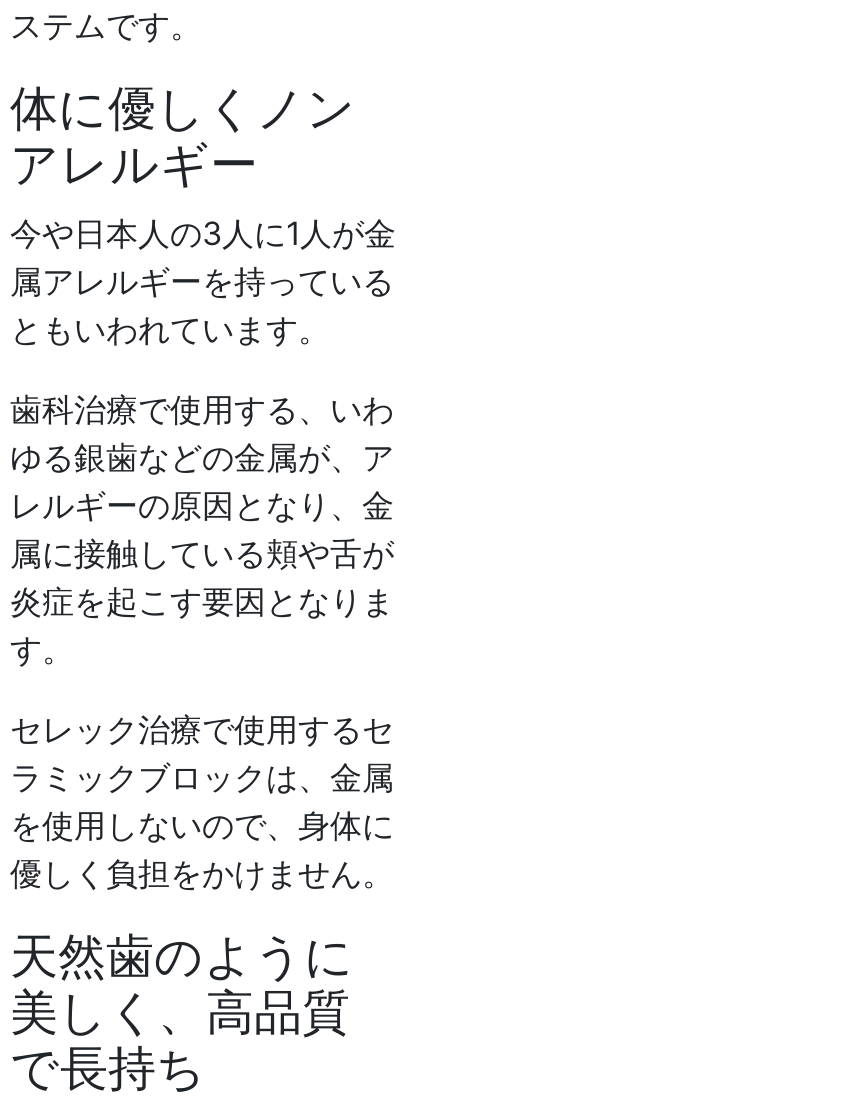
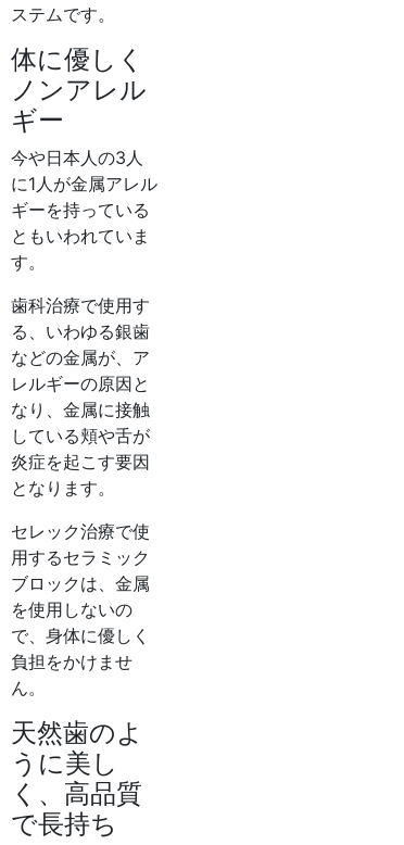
[10,79,396,621] 体に優しくノン | アレルギー | 今や日本人の3人に1人が金 | 属アレルギーを持っている | ともいわれています。 | 歯科治療で使用する、いわ | ゆる銀歯などの金属が、ア | レルギーの原因となり、金 | 属に接触している頬や舌が | 炎症を起こす要因となりま -> [11,43,157,246] 体に優しく | ノンアレル | ギー | 今や日本人の3人 | に1人が金属アレル | ギーを持っている | ともいわれていま
moved [10,629,74,669] -> [11,250,46,272]: す。
[10,709,394,1041] セレック治療で使用するセ | ラミックブロックは、金属 | を使用しないので、身体に | 優しく負担をかけません。 | 天然歯のように | 美しく、高品質 -> [11,294,150,809] 歯科治療で使用す | る、いわゆる銀歯 | などの金属が、ア | レルギーの原因と | なり、金属に接触 | している頬や舌が | 炎症を起こす要因 | となります。 | セレック治療で使 | 用するセラミック | ブロックは、金属 | を使用しないの | で、身体に優しく | 負担をかけませ | ん。 | 天然歯のよ | うに美し | く、高品質

